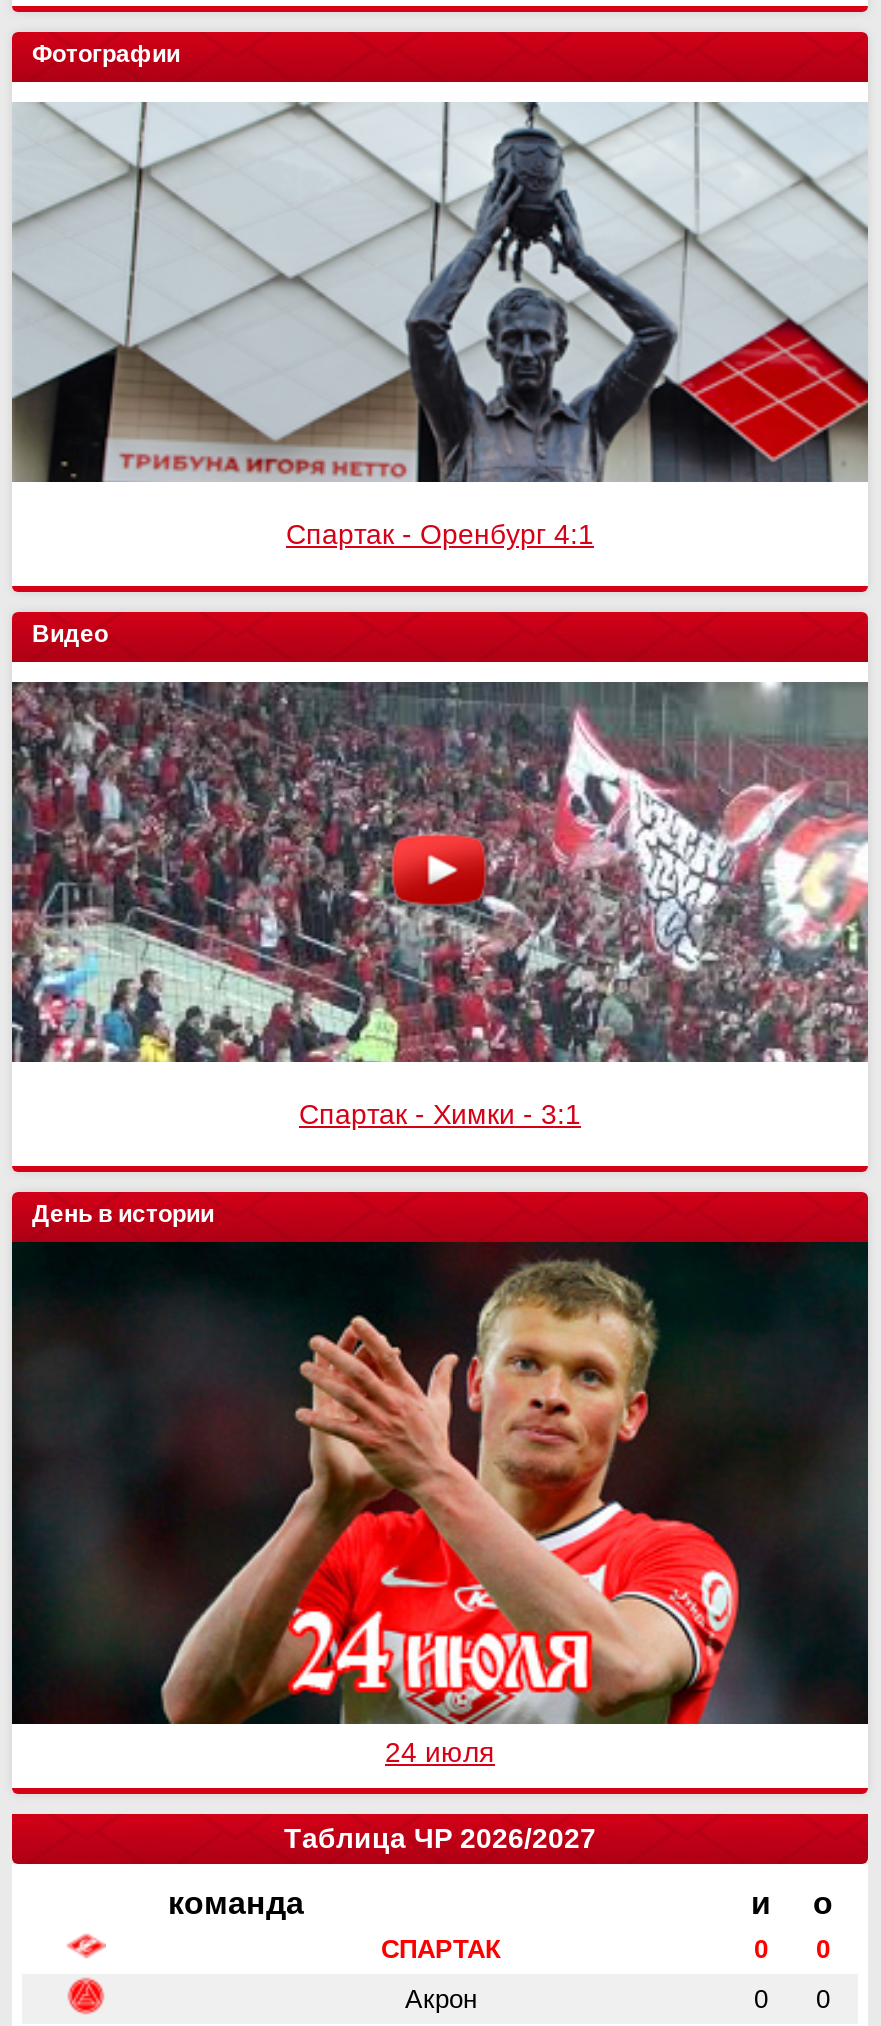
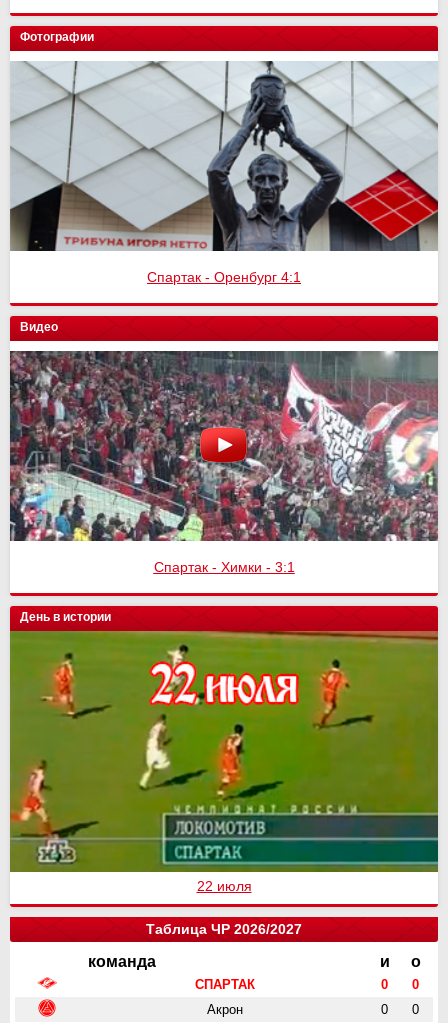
[10,1240,870,1769] [image] | 24 июля -> [9,630,439,894] [image] | 22 июля

